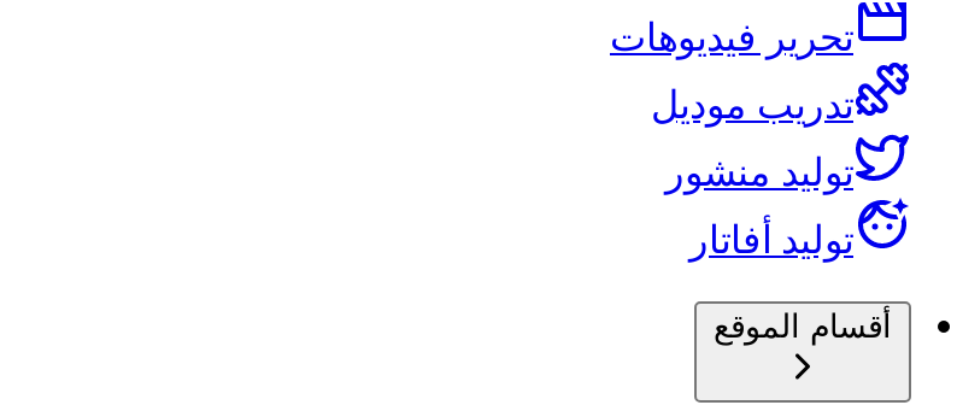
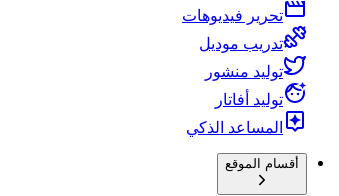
none -> [186,119,283,136] المساعد الذكي

